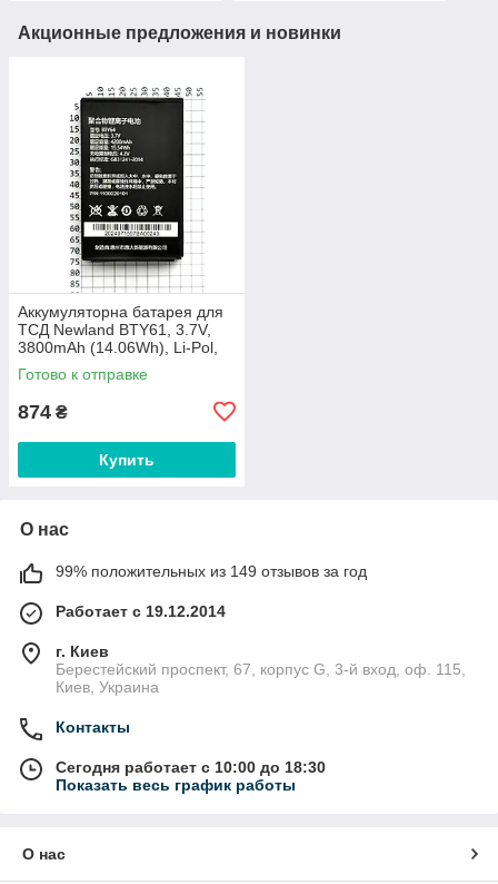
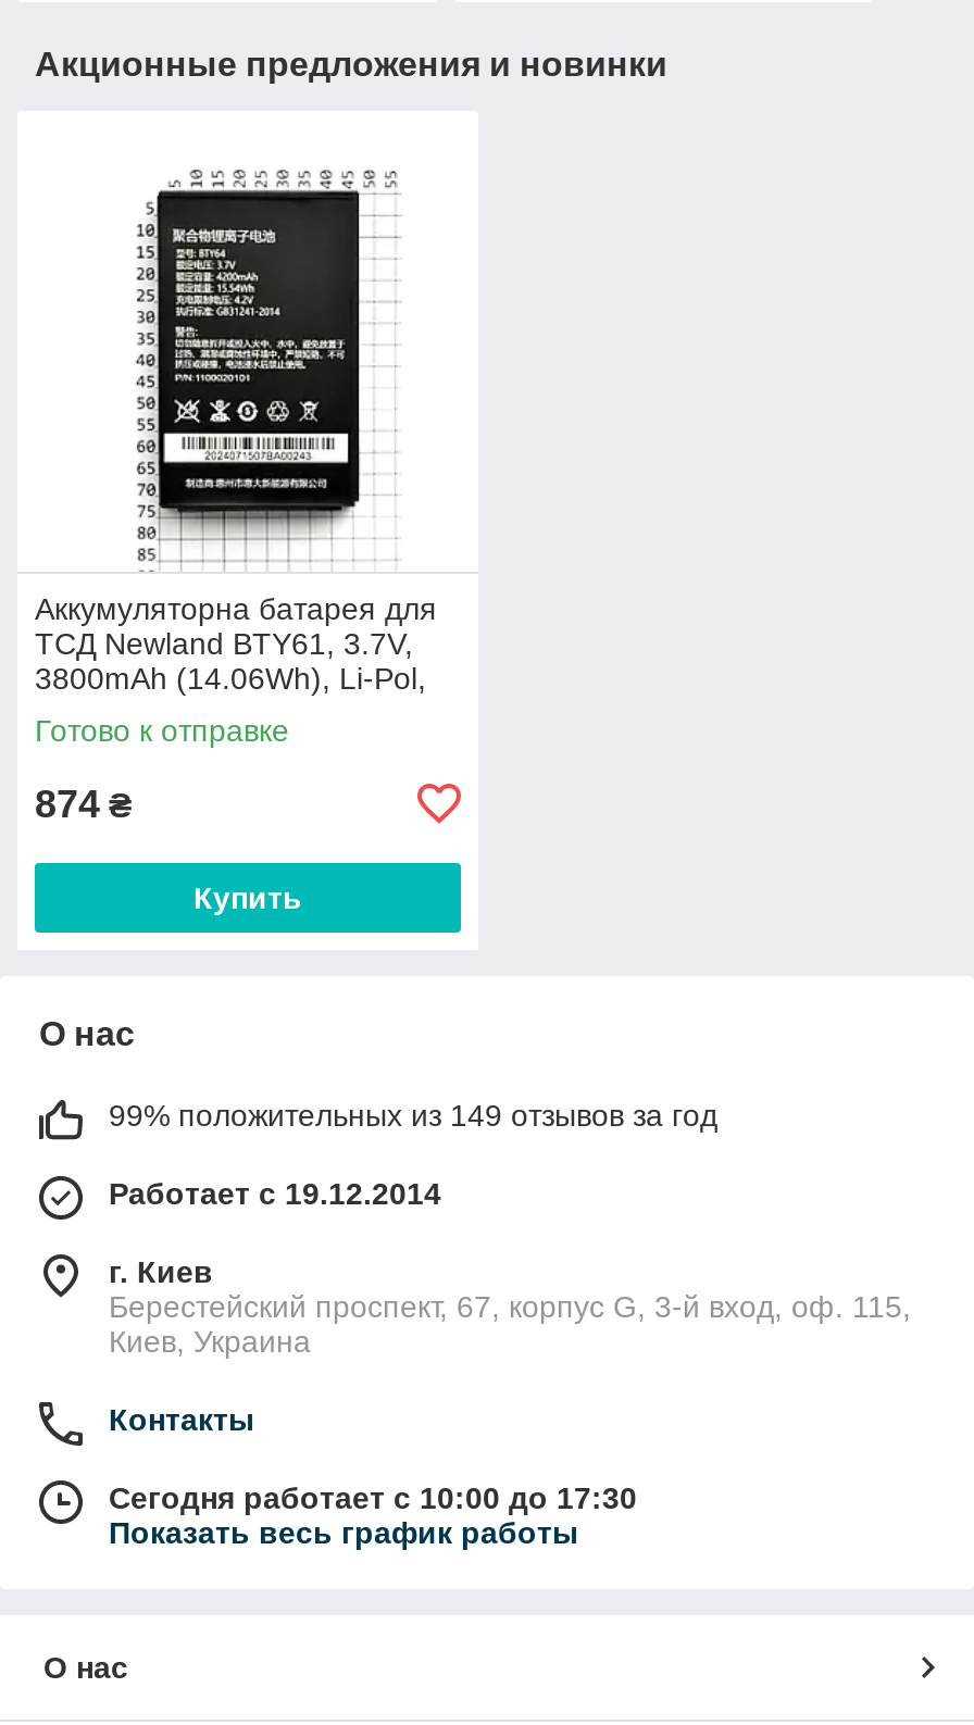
[56,758,326,776] Сегодня работает с 10:00 до 18:30 -> [109,1480,637,1515] Сегодня работает с 10:00 до 17:30

